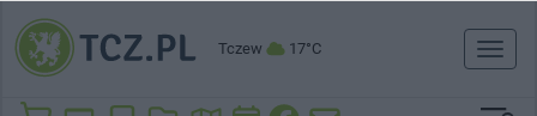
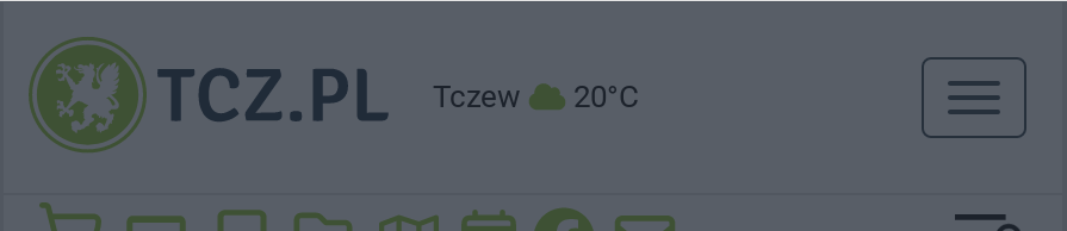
[218,39,321,57] Tczew 17°C -> [433,79,638,114] Tczew 20°C

